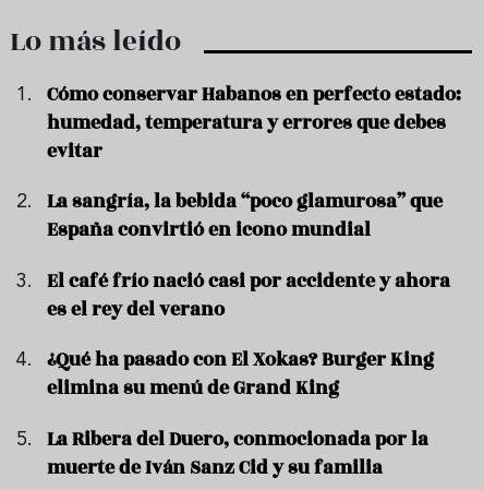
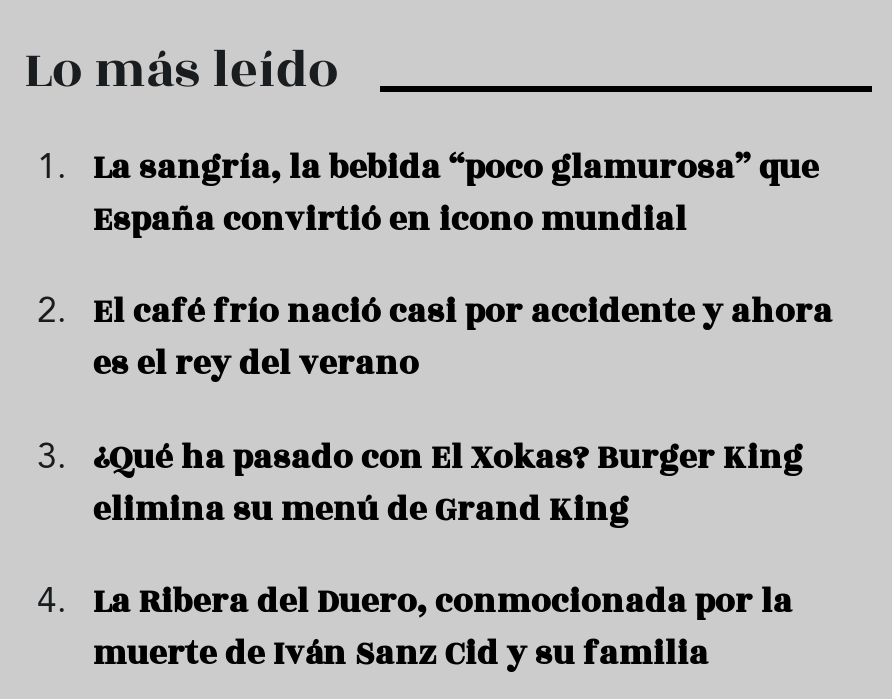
[47,81,462,165] Cómo conservar Habanos en perfecto estado: | humedad, temperatura y errores que debes | evitar -> none

